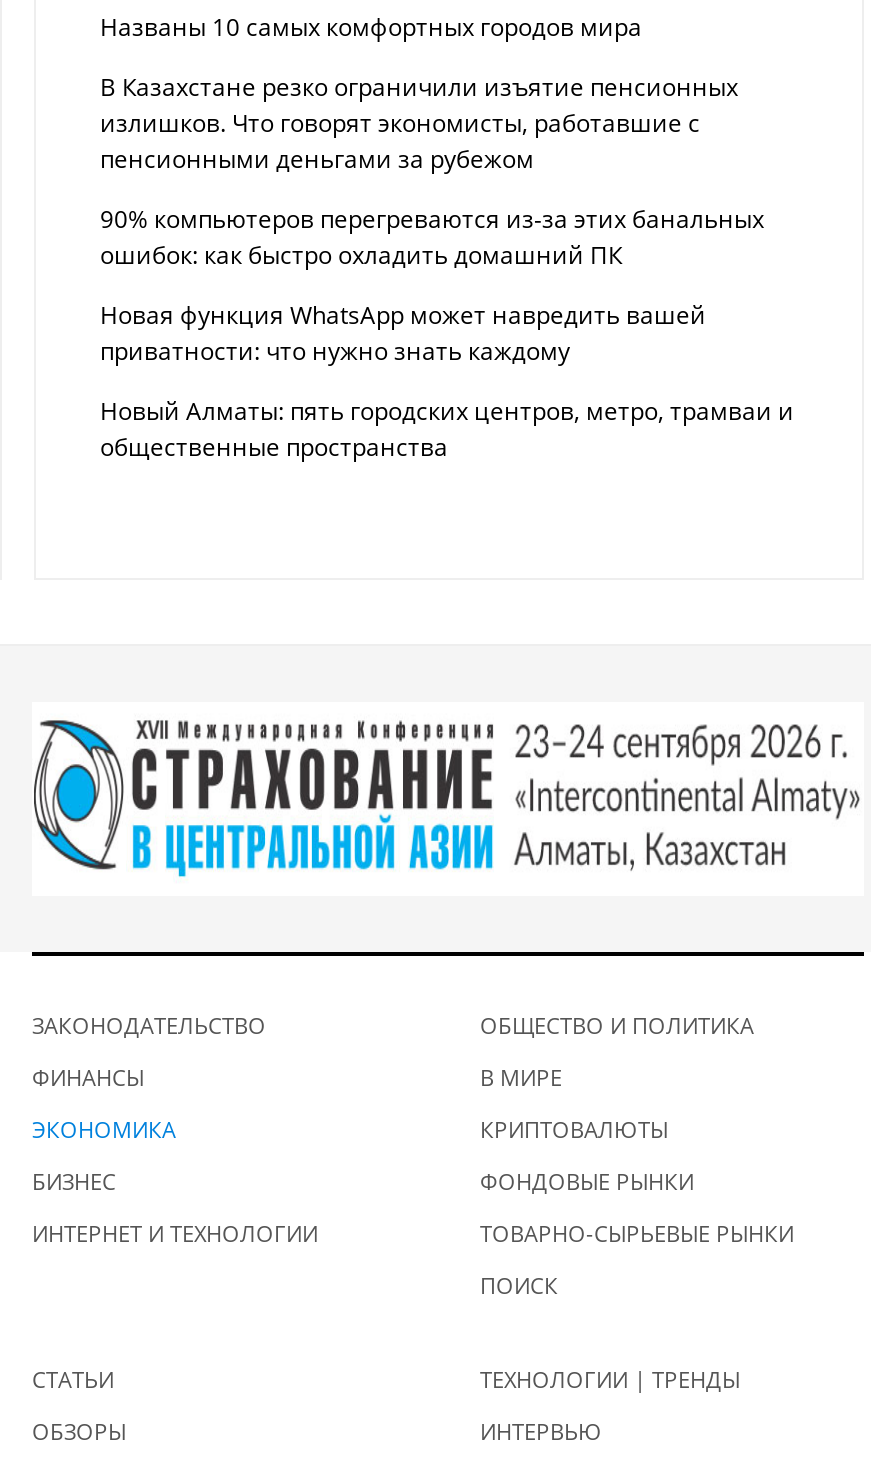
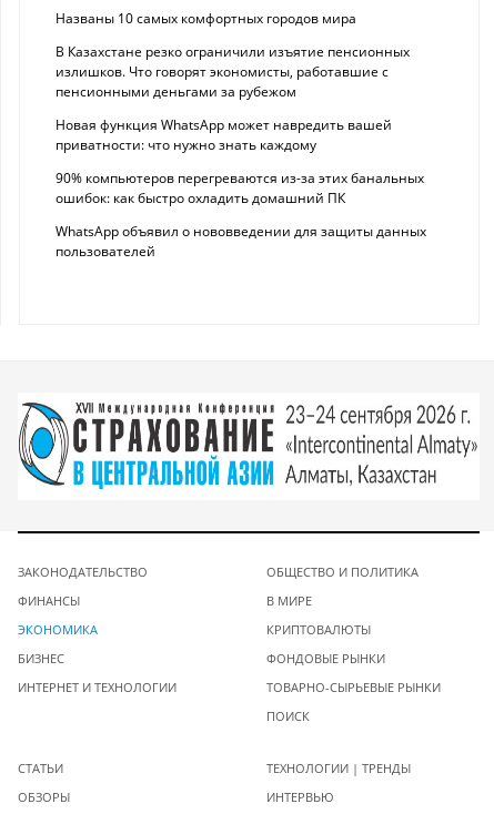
moved [100,203,764,273] -> [56,169,424,208]: 90% компьютеров перегреваются из-за этих банальных | ошибок: как быстро охладить домашний ПК
moved [100,299,706,369] -> [56,116,392,155]: Новая функция WhatsApp может навредить вашей | приватности: что нужно знать каждому
[100,395,794,465] Новый Алматы: пять городских центров, метро, трамваи и | общественные пространства -> [56,222,426,261] WhatsApp объявил о нововведении для защиты данных | пользователей

